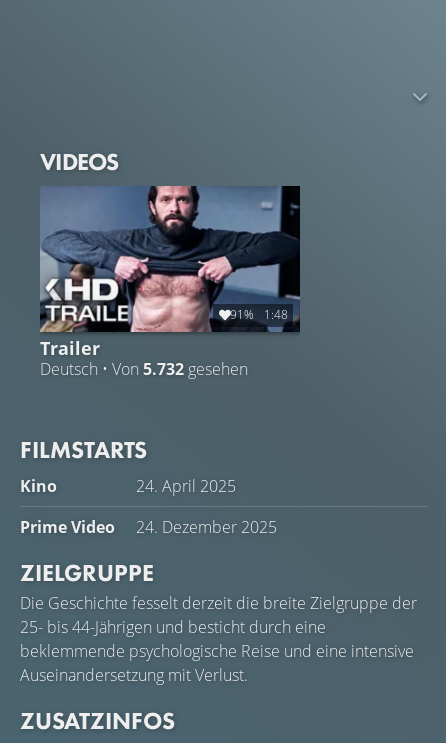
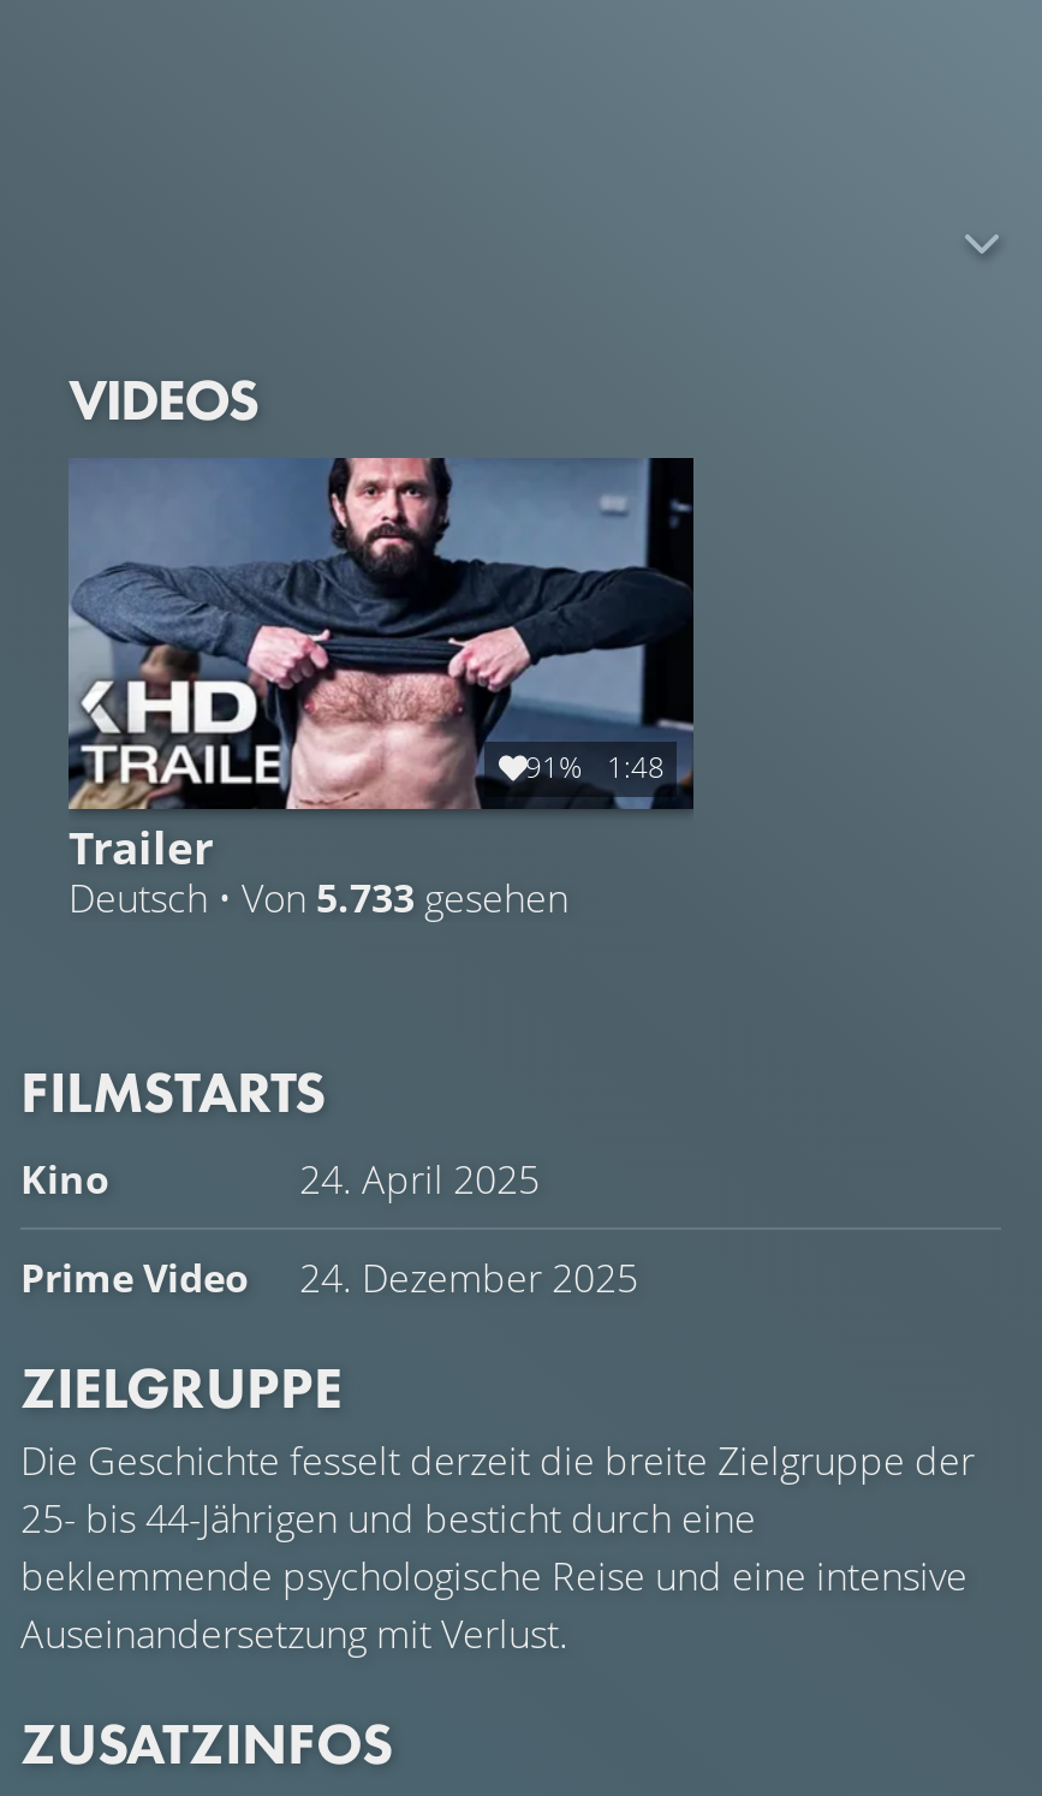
[40,358,248,380] Deutsch • Von 5.732 gesehen -> [69,871,568,924] Deutsch • Von 5.733 gesehen

